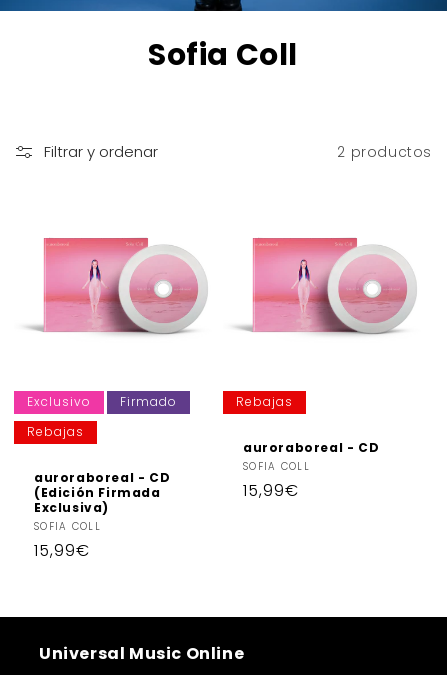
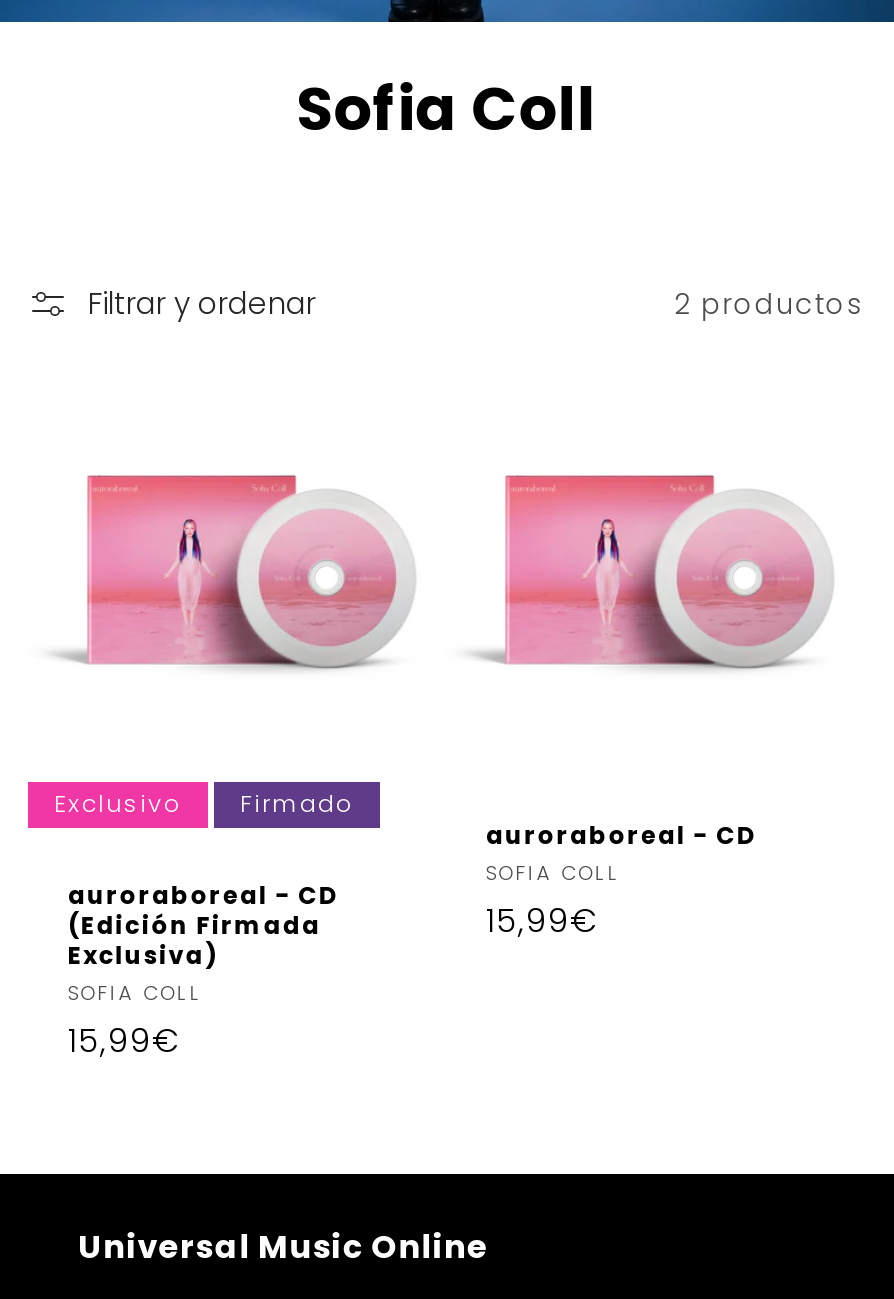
[236,393,293,410] Rebajas -> none
[27,423,84,440] Rebajas -> none

